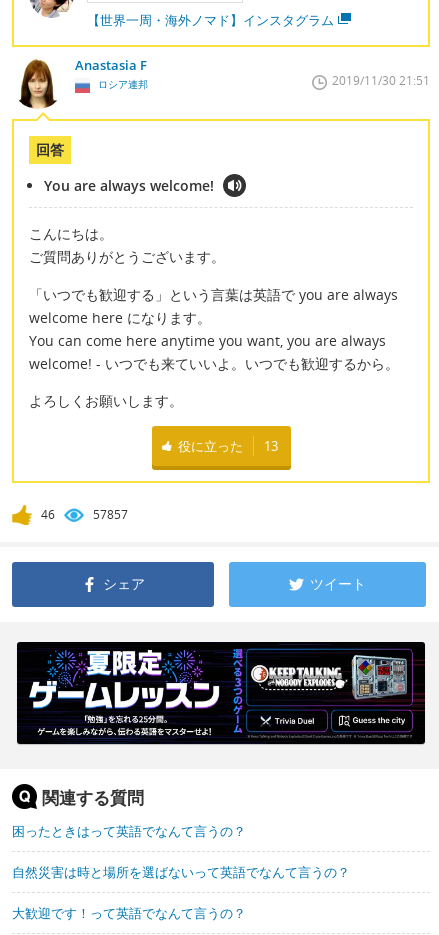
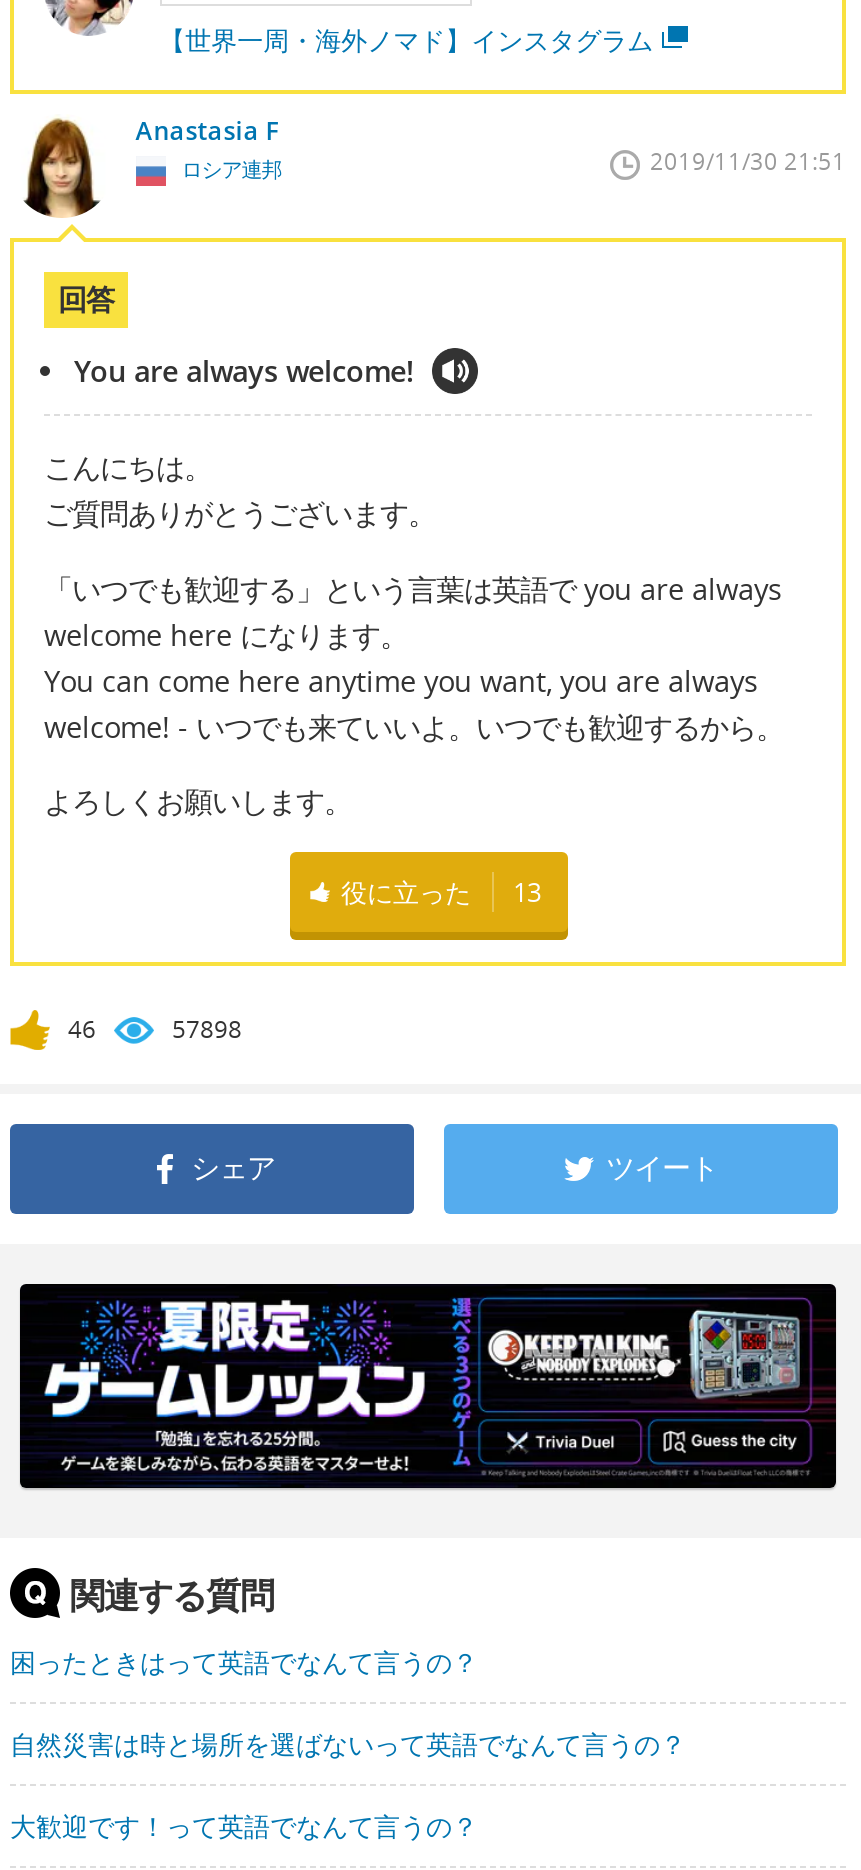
[93,506,128,523] 57857 -> [172,1013,242,1047] 57898

